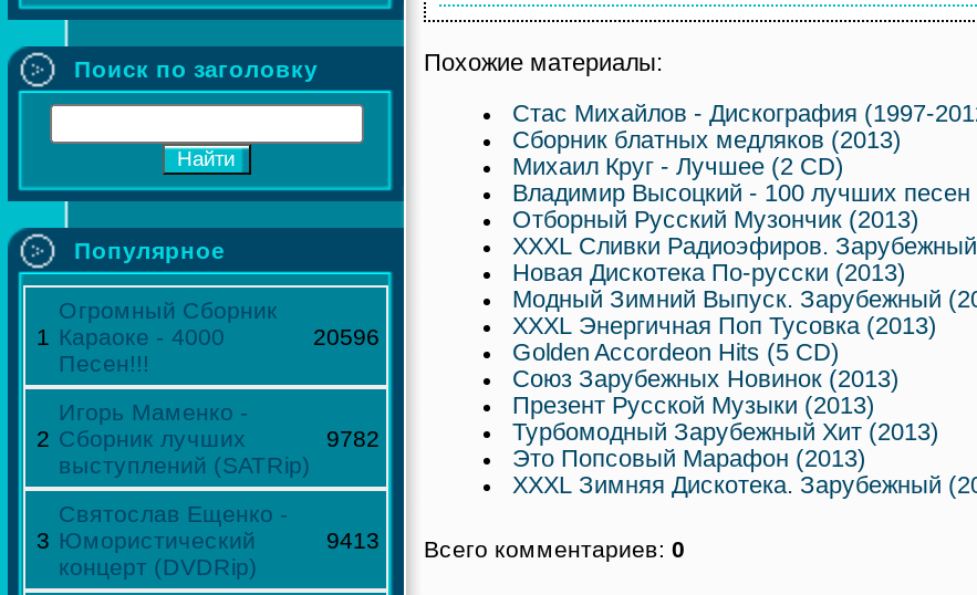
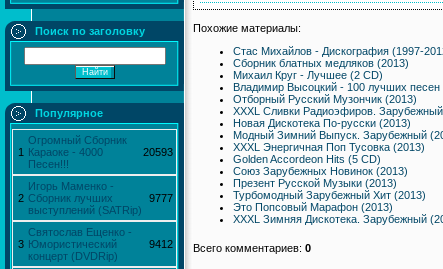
[313,323,380,349] 20596 -> [143,146,173,158] 20593
[326,425,380,451] 9782 -> [149,192,173,204] 9777
[326,526,685,561] 9413 Всего комментариев: 0 -> [149,238,311,254] 9412 Всего комментариев: 0

